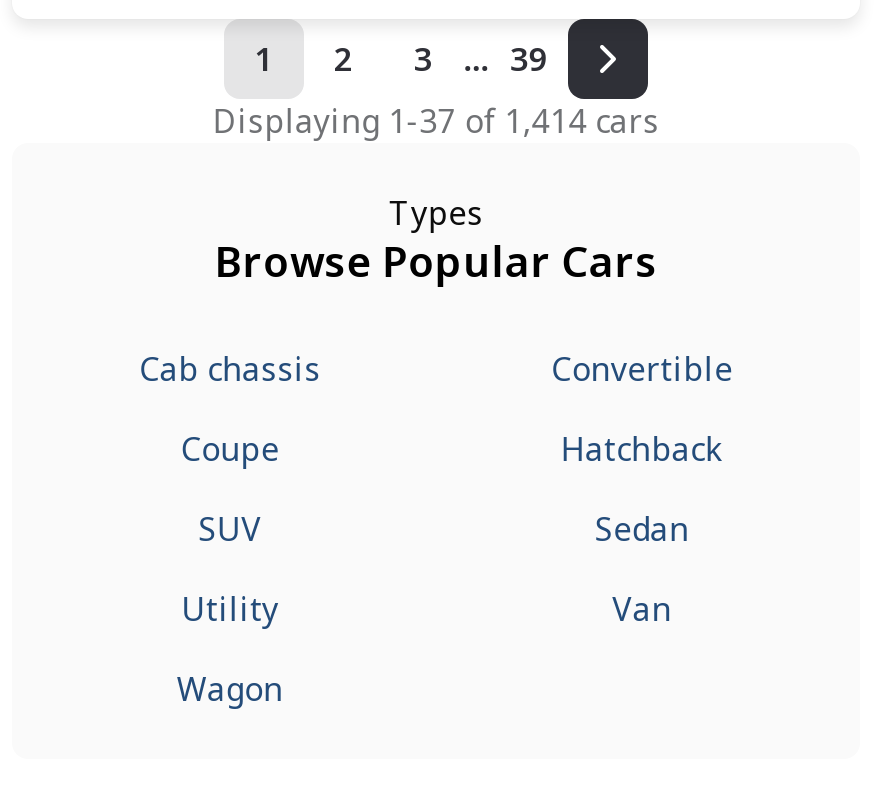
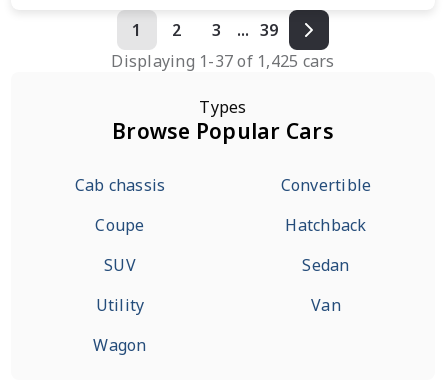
[213,99,659,143] Displaying 1 - 37 of 1,414cars -> [111,50,335,72] Displaying 1 - 37 of 1,425cars

